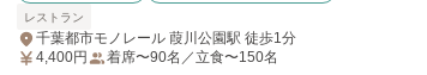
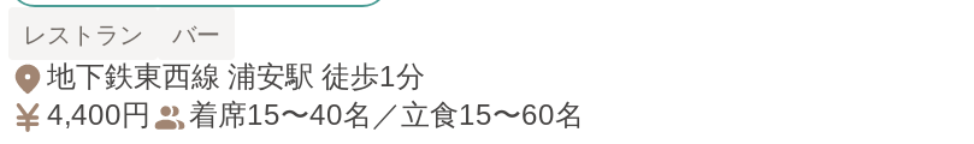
[36,30,296,46] 千葉都市モノレール 葭川公園駅 徒歩1分 -> [47,20,425,94] バー | 地下鉄東西線 浦安駅 徒歩1分
[107,49,278,65] 着席〜90名／立食〜150名 -> [189,98,584,132] 着席15〜40名／立食15〜60名

